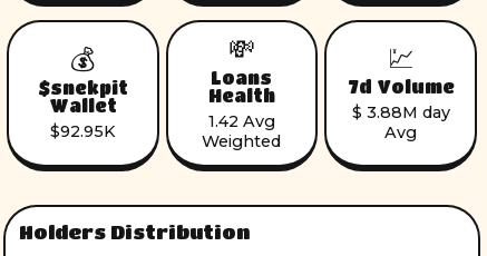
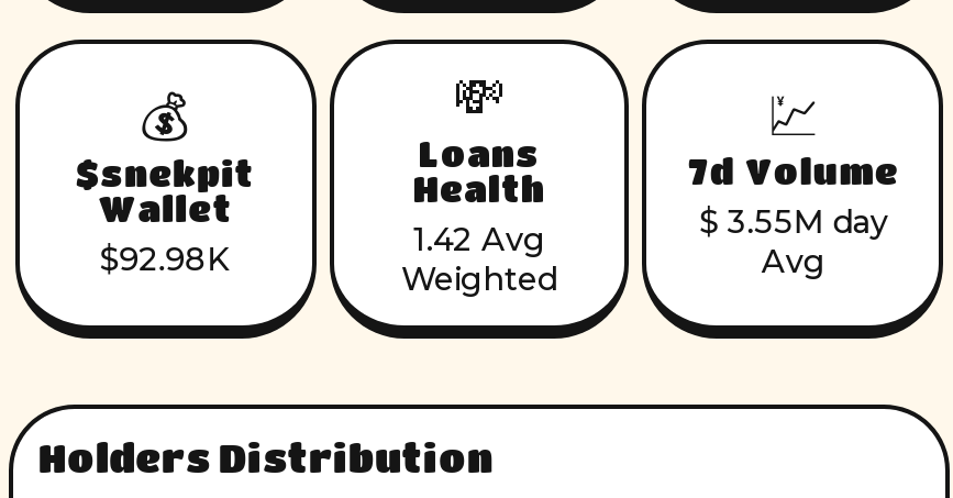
[352,102,450,122] $ 3.88M day -> [699,202,888,241] $ 3.55M day
[50,121,115,141] $92.95K -> [99,239,231,279] $92.98K

